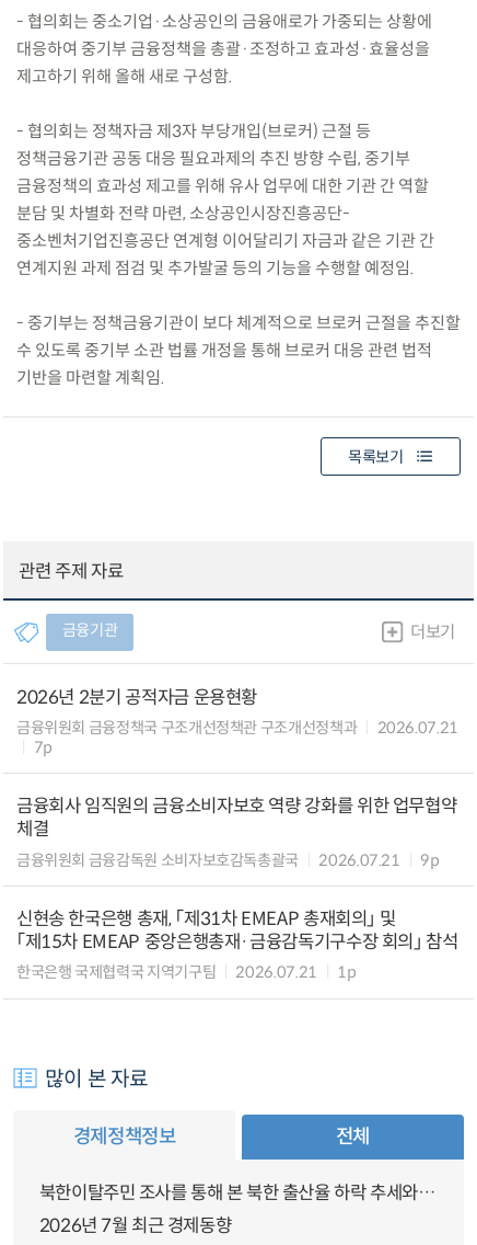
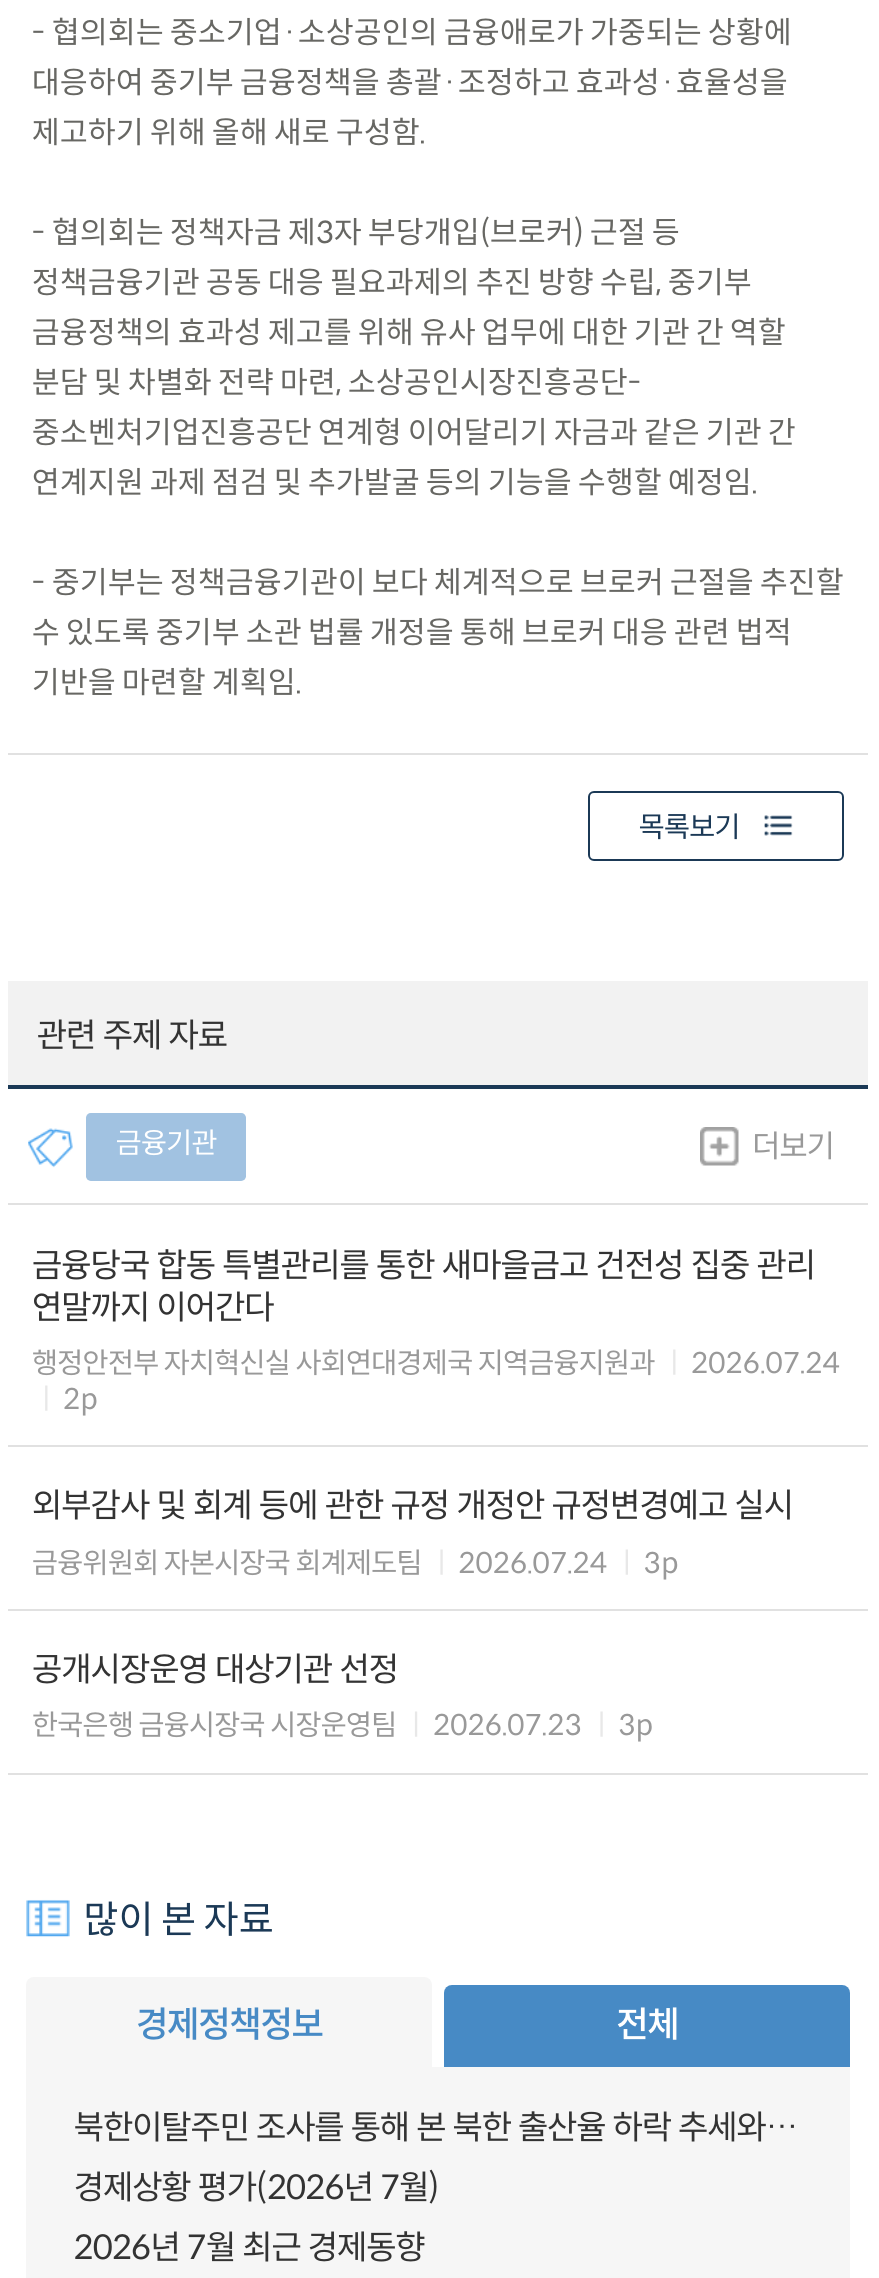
[16,686,458,757] 2026년 2분기 공적자금 운용현황 | 금융위원회 금융정책국 구조개선정책관 구조개선정책과 | 2026.07.21 | 7p -> [32,1244,840,1417] 금융당국 합동 특별관리를 통한 새마을금고 건전성 집중 관리 | 연말까지 이어간다 | 행정안전부 자치혁신실 사회연대경제국 지역금융지원과 | 2026.07.24 | 2p
[16,795,457,870] 금융회사 임직원의 금융소비자보호 역량 강화를 위한 업무협약 | 체결 | 금융위원회 금융감독원 소비자보호감독총괄국 | 2026.07.21 | 9p -> [32,1486,793,1580] 외부감사 및 회계 등에 관한 규정 개정안 규정변경예고 실시 | 금융위원회 자본시장국 회계제도팀 | 2026.07.24 | 3p
[16,908,458,983] 신현송 한국은행 총재, 「제31차 EMEAP 총재회의」 및 | 「제15차 EMEAP 중앙은행총재·금융감독기구수장 회의」 참석 | 한국은행 국제협력국 지역기구팀 | 2026.07.21 | 1p -> [32,1649,653,1744] 공개시장운영 대상기관 선정 | 한국은행 금융시장국 시장운영팀 | 2026.07.23 | 3p
moved [44,1065,370,1149] -> [83,1894,678,2047]: 많이 본 자료 | 경제정책정보 | 전체
none -> [74,2167,439,2209] 경제상황 평가(2026년 7월)

